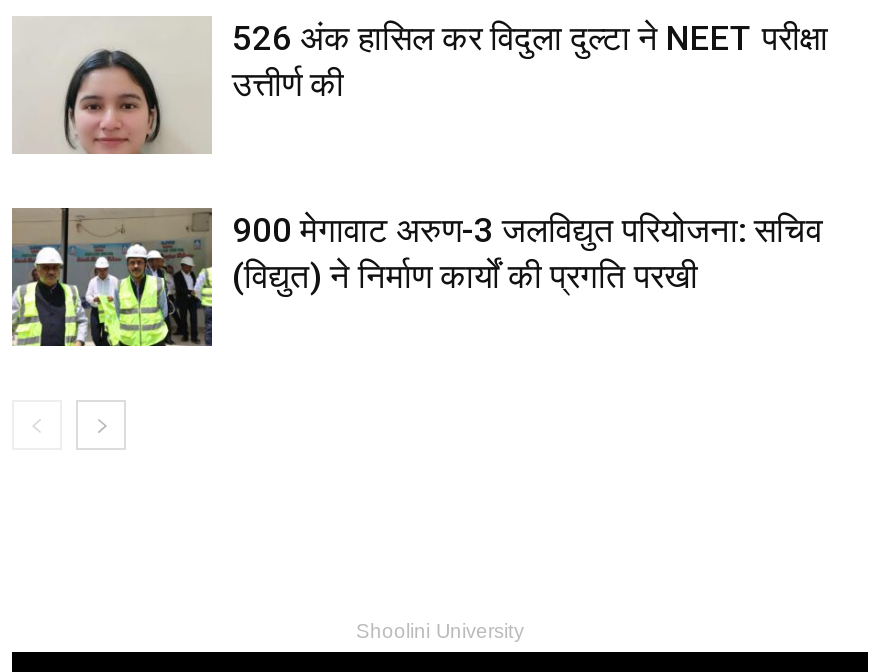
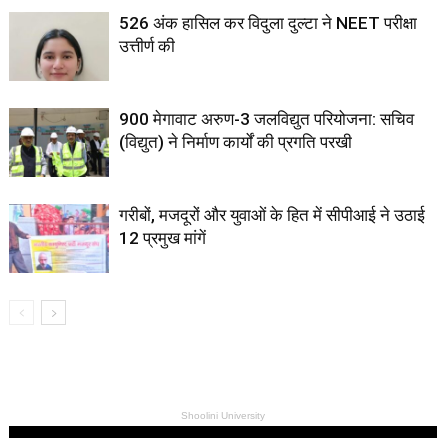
none -> [9,204,425,274] [image] | गरीबों, मजदूरों और युवाओं के हित में सीपीआई ने उठाई | 12 प्रमुख मांगें

